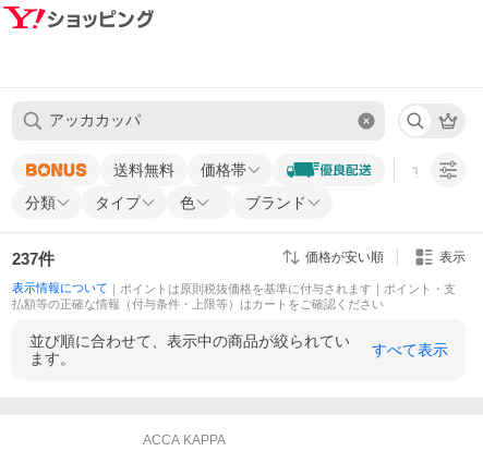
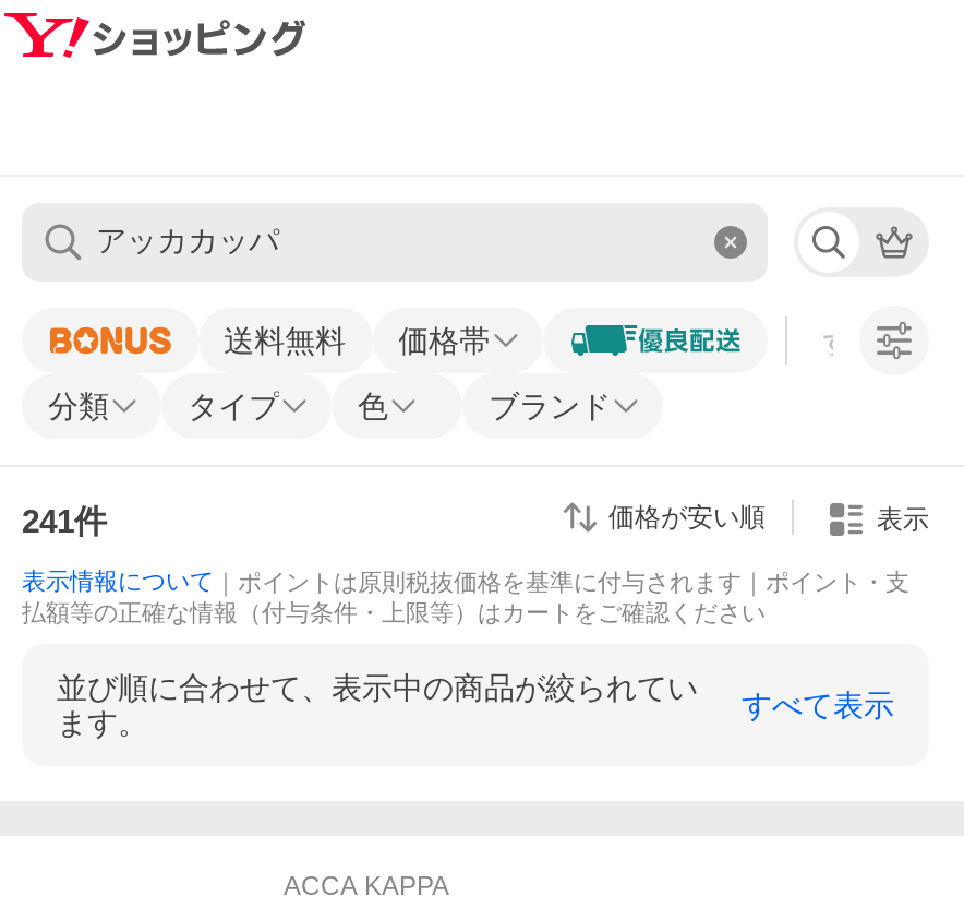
[12,249,55,267] 237件 -> [22,501,107,538] 241件

